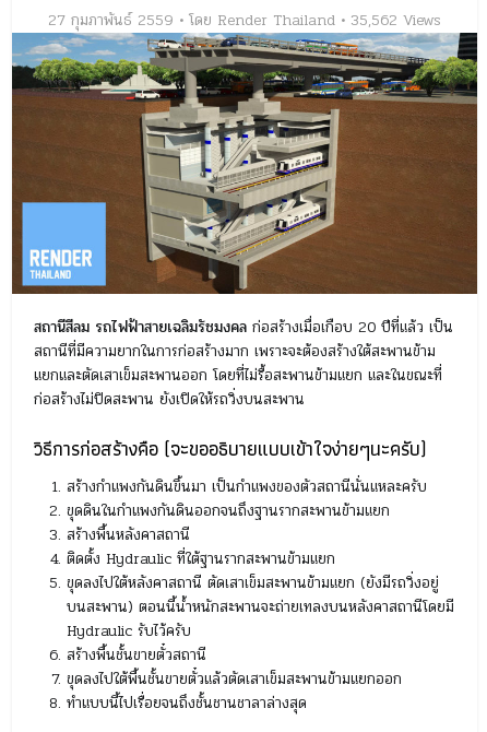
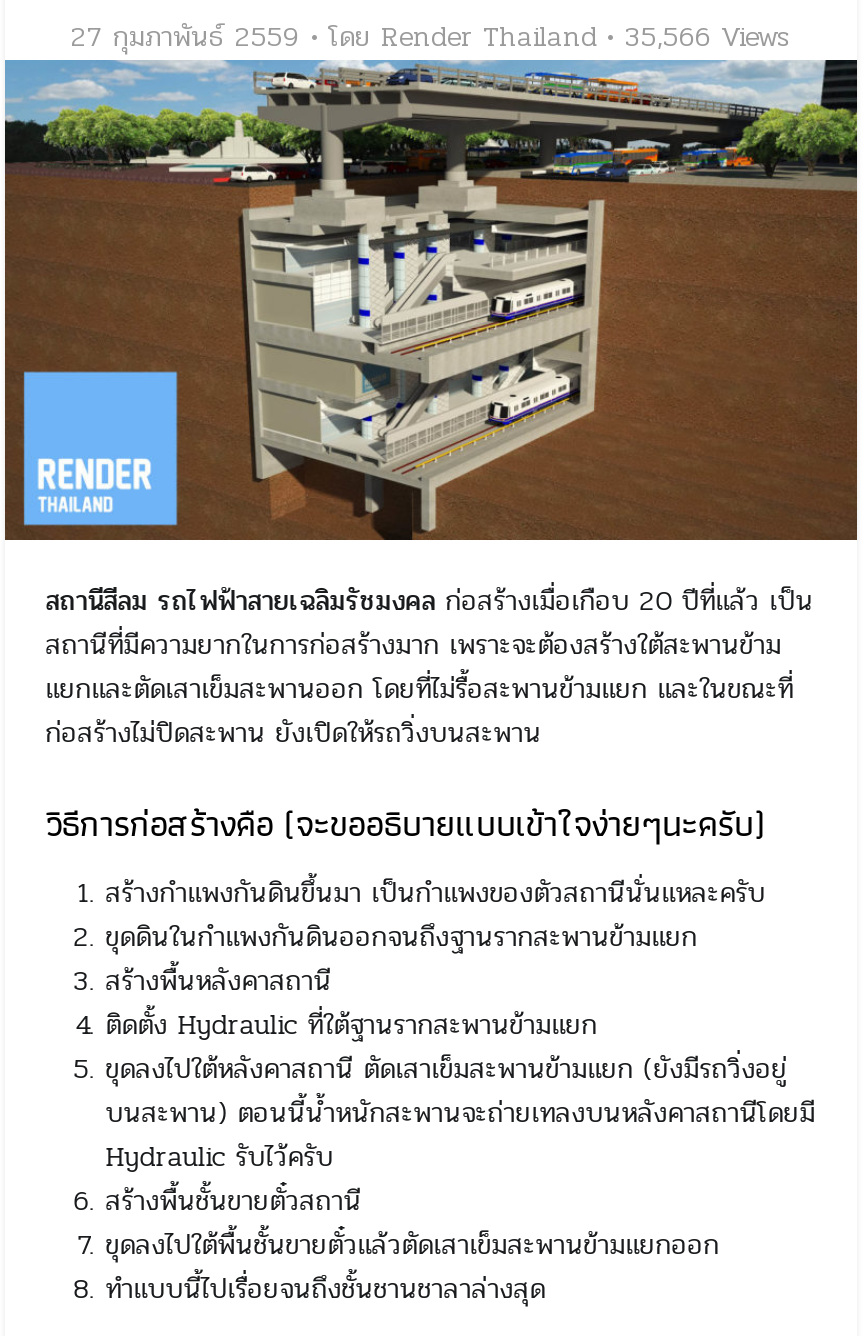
[48,9,441,32] 27 กุมภาพันธ์ 2559 โดยRender Thailand 35,562 Views -> [71,16,791,58] 27 กุมภาพันธ์ 2559 โดยRender Thailand 35,566 Views

